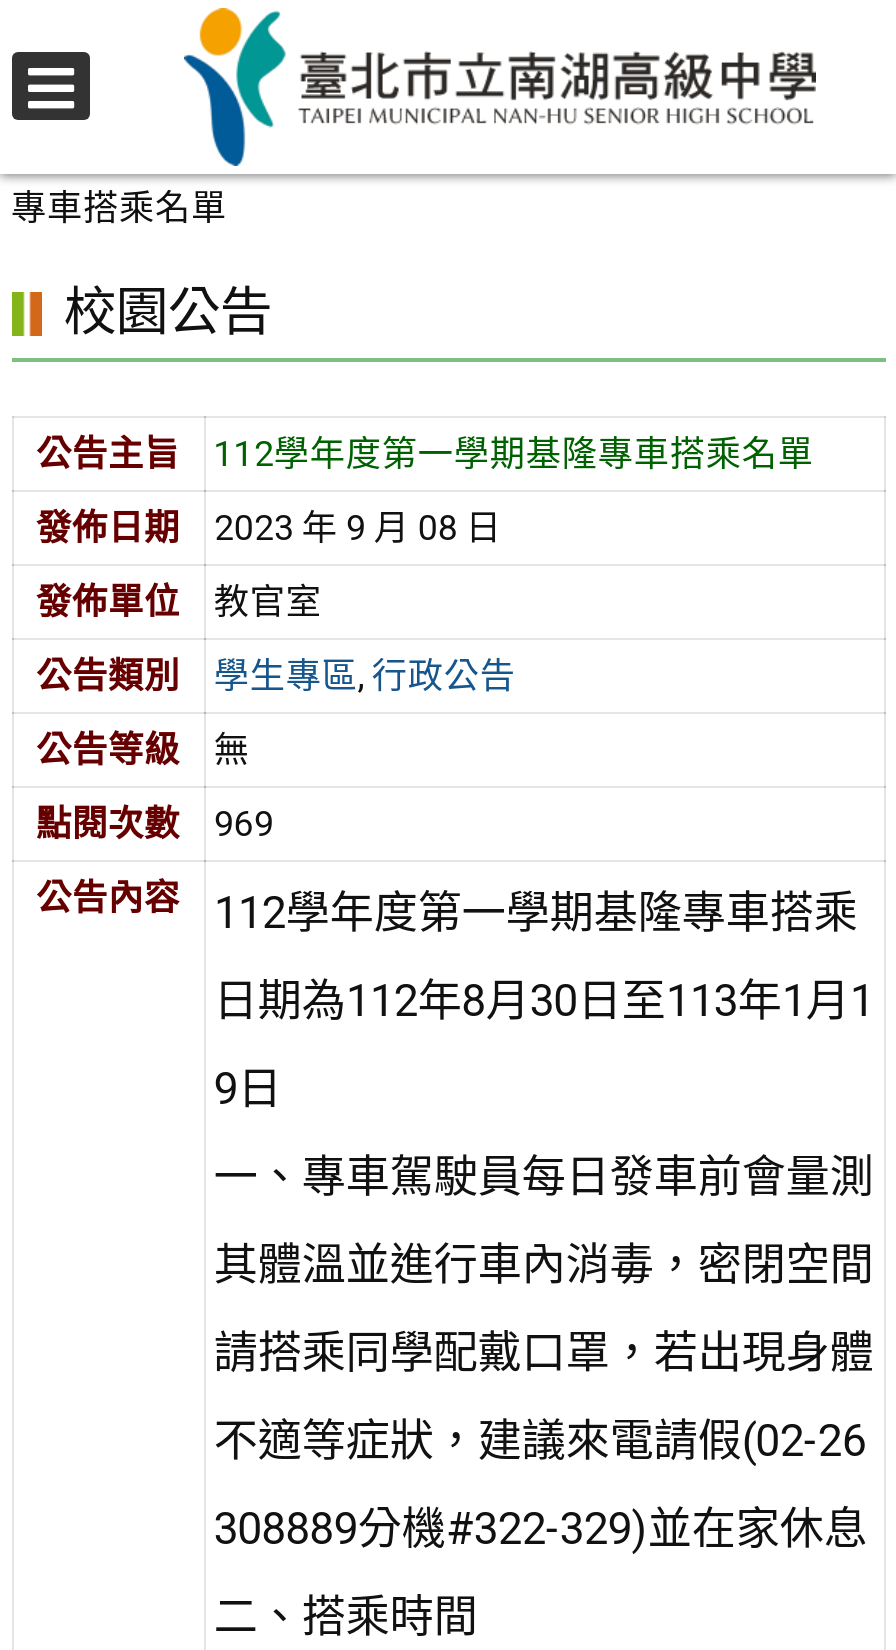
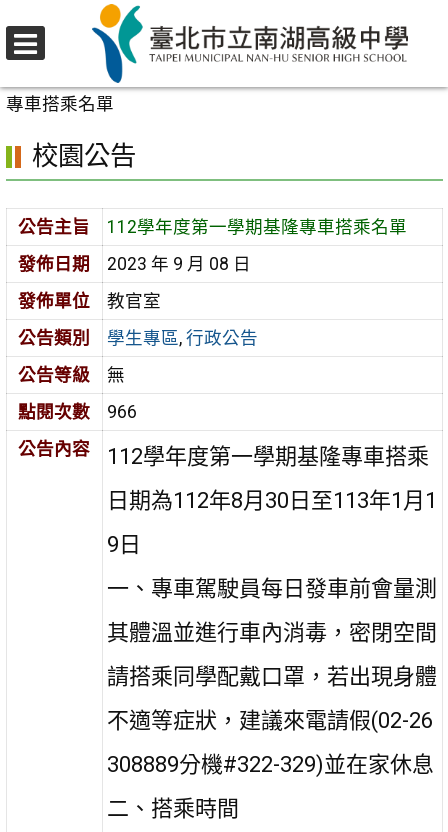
[36,803,274,843] 點閱次數 969 -> [18,401,137,421] 點閱次數 966

